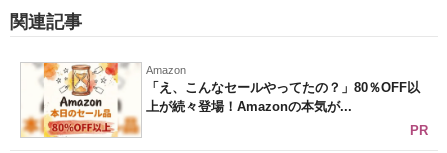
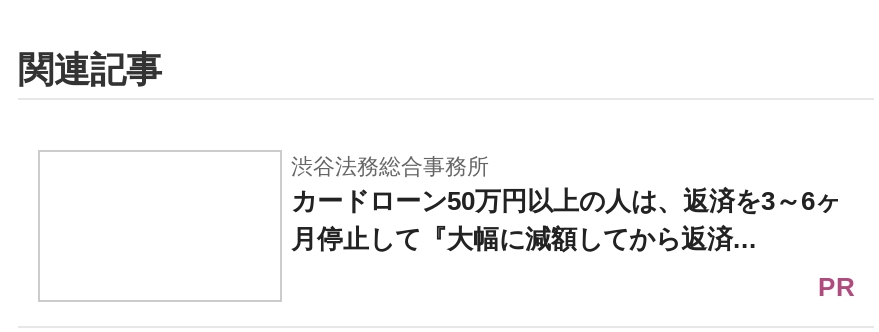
[20,62,141,138] [image] -> none
[146,64,420,114] Amazon | 「え、こんなセールやってたの？」80％OFF以 | 上が続々登場！Amazonの本気が... -> [291,155,841,255] 渋谷法務総合事務所 | カードローン50万円以上の人は、返済を3～6ヶ | 月停止して『大幅に減額してから返済...

